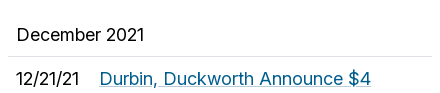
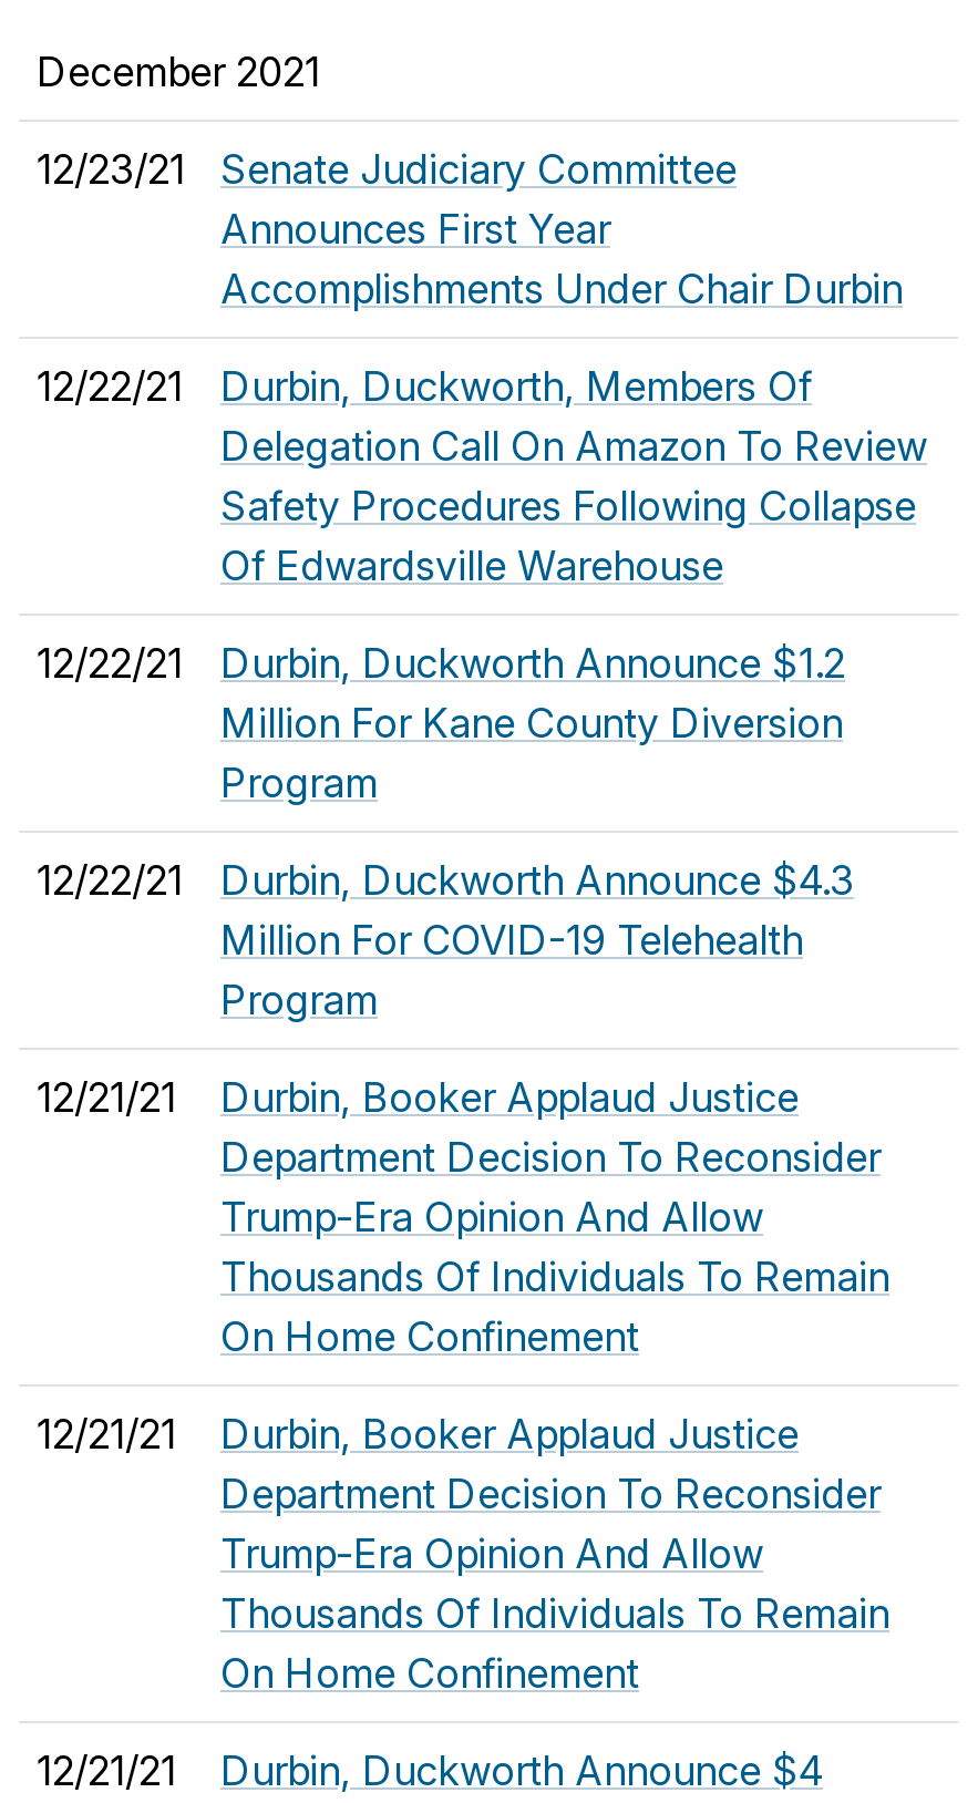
none -> [37,146,927,1696] 12/23/21 | Senate Judiciary Committee | Announces First Year | Accomplishments Under Chair Durbin | 12/22/21 | Durbin, Duckworth, Members Of | Delegation Call On Amazon To Review | Safety Procedures Following Collapse | Of Edwardsville Warehouse | 12/22/21 | Durbin, Duckworth Announce $1.2 | Million For Kane County Diversion | Program | 12/22/21 | Durbin, Duckworth Announce $4.3 | Million For COVID-19 Telehealth | Program | 12/21/21 | Durbin, Booker Applaud Justice | Department Decision To Reconsider | Trump-Era Opinion And Allow | Thousands Of Individuals To Remain | On Home Confinement | 12/21/21 | Durbin, Booker Applaud Justice | Department Decision To Reconsider | Trump-Era Opinion And Allow | Thousands Of Individuals To Remain | On Home Confinement

